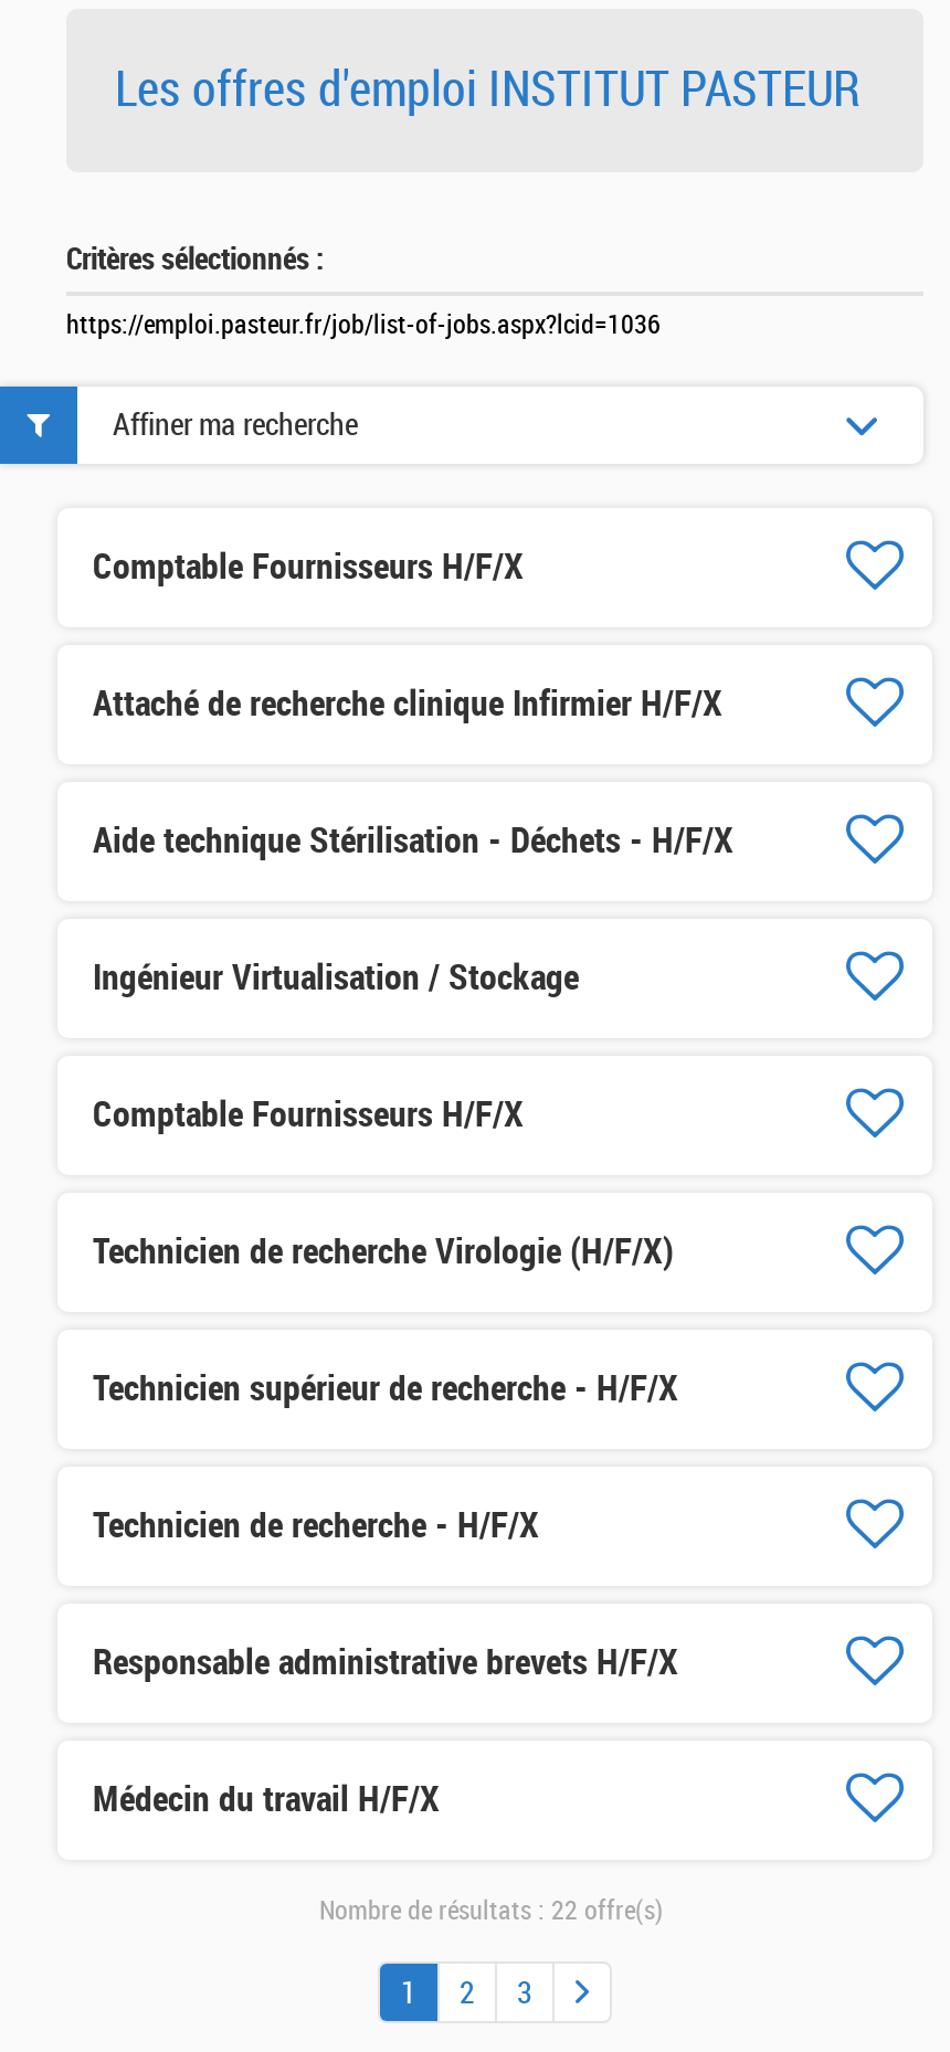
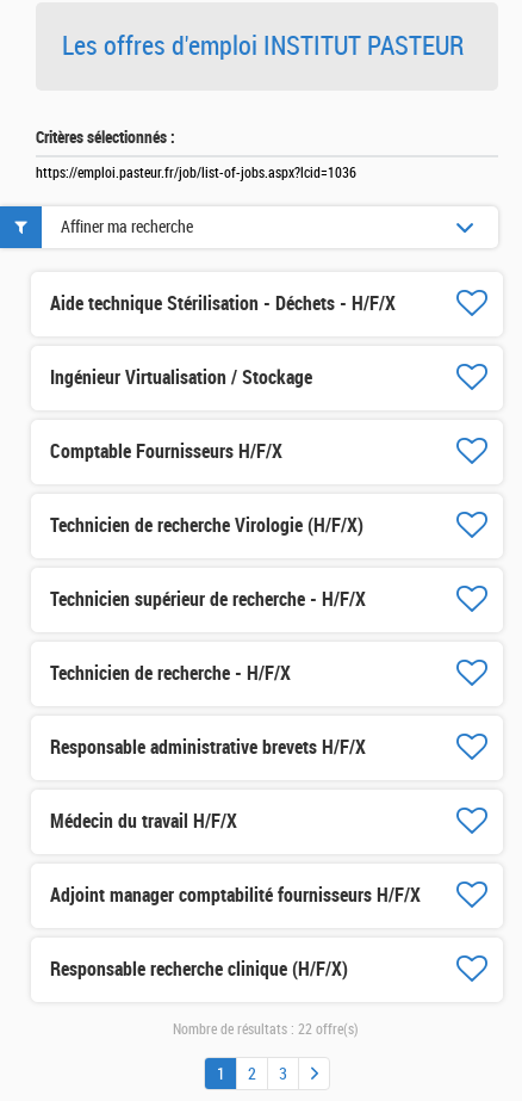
[93,546,722,724] Comptable Fournisseurs H/F/X | Attaché de recherche clinique Infirmier H/F/X -> none
moved [93,819,733,1820] -> [50,292,396,833]: Aide technique Stérilisation - Déchets - H/F/X | Ingénieur Virtualisation / Stockage | Comptable Fournisseurs H/F/X | Technicien de recherche Virologie (H/F/X) | Technicien supérieur de recherche - H/F/X | Technicien de recherche - H/F/X | Responsable administrative brevets H/F/X | Médecin du travail H/F/X
none -> [50,884,421,981] Adjoint manager comptabilité fournisseurs H/F/X | Responsable recherche clinique (H/F/X)

